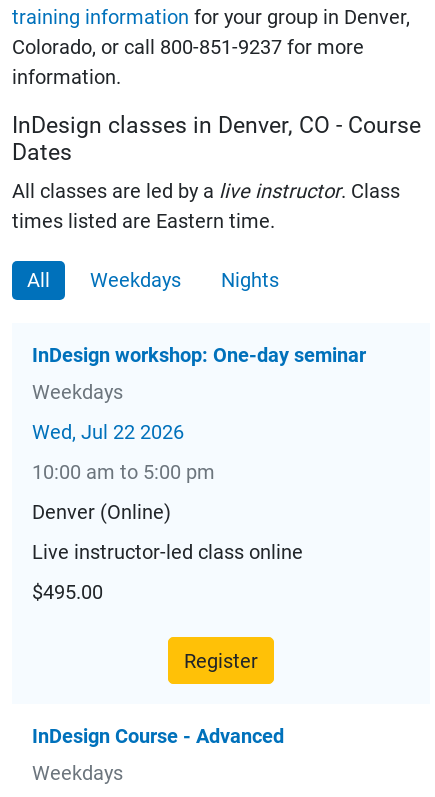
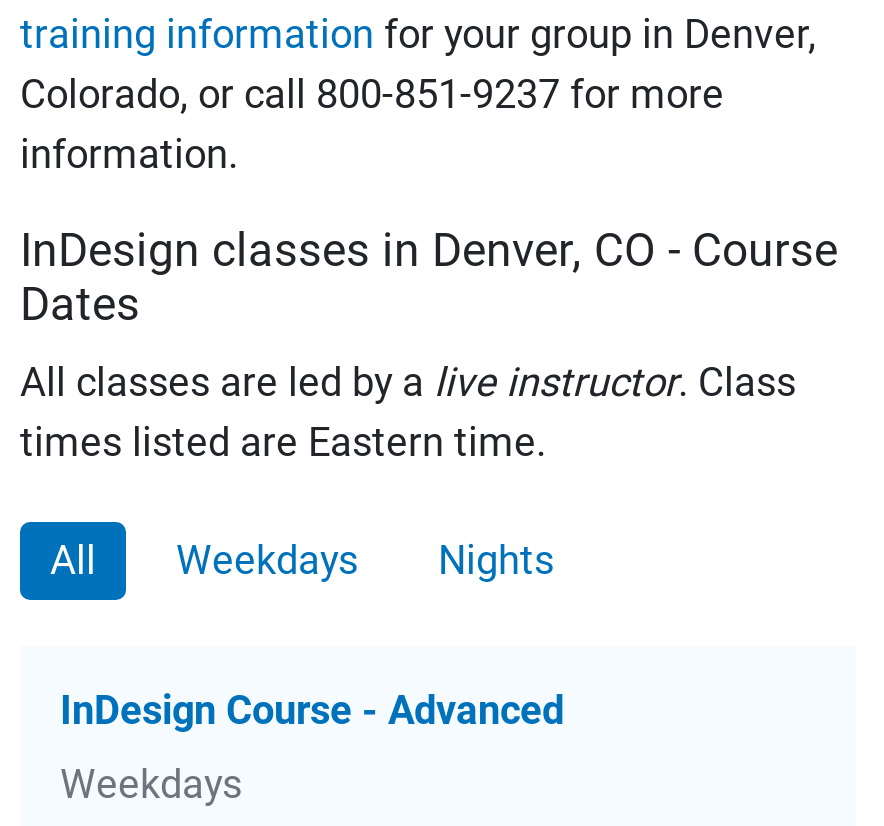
[32,343,366,673] InDesign workshop: One-day seminar | Weekdays | Wed, Jul 22 2026 | 10:00 am to 5:00 pm | Denver (Online) | Live instructor-led class online | $495.00 | Register -> none

